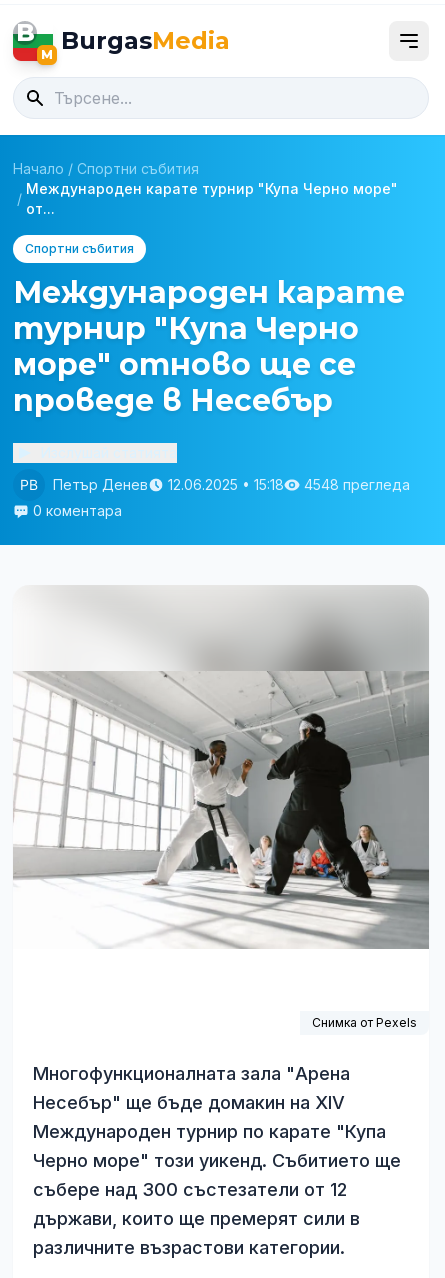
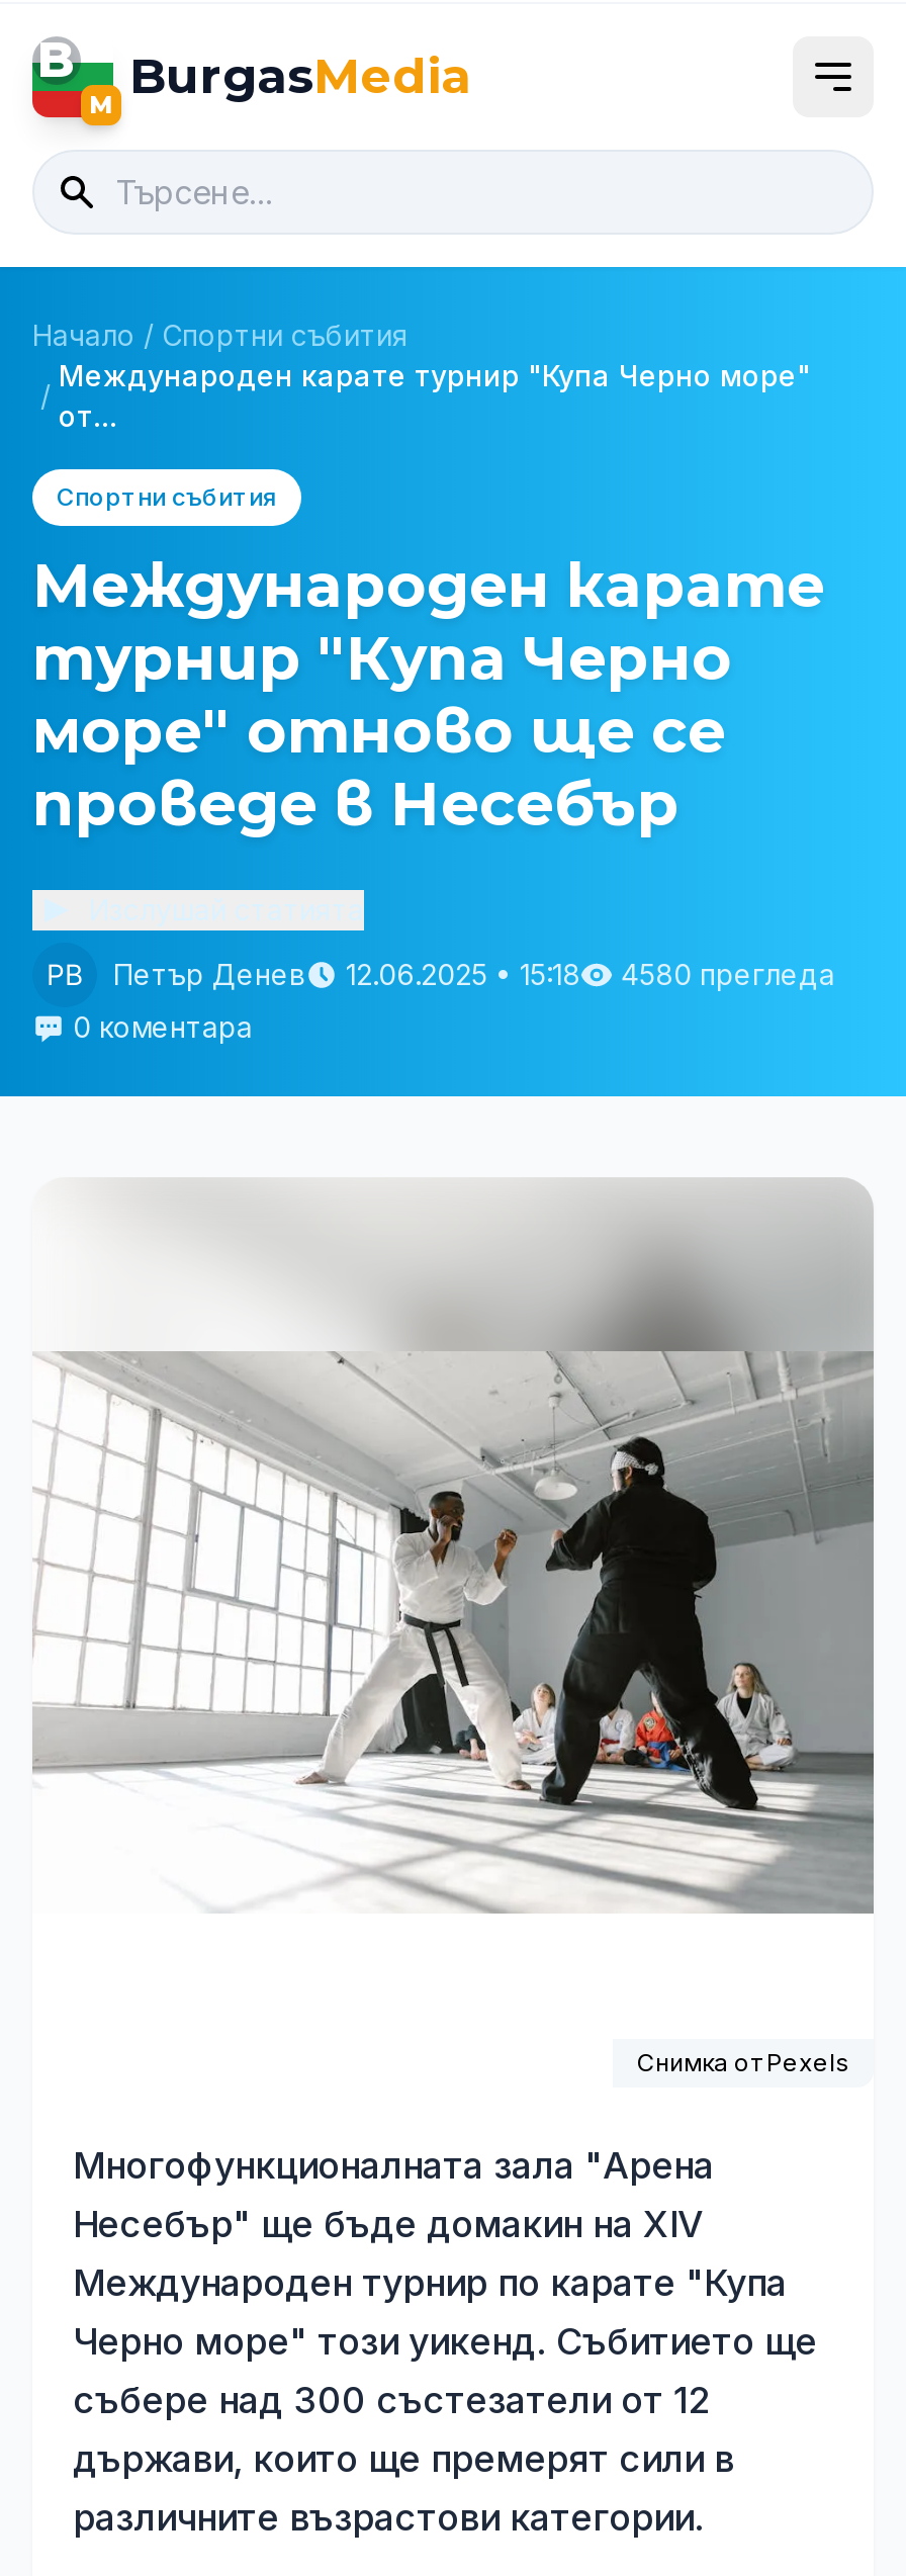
[53,476,410,493] Петър Денев 12.06.2025 • 15:18 4548 прегледа -> [113,957,835,991] Петър Денев 12.06.2025 • 15:18 4580 прегледа

